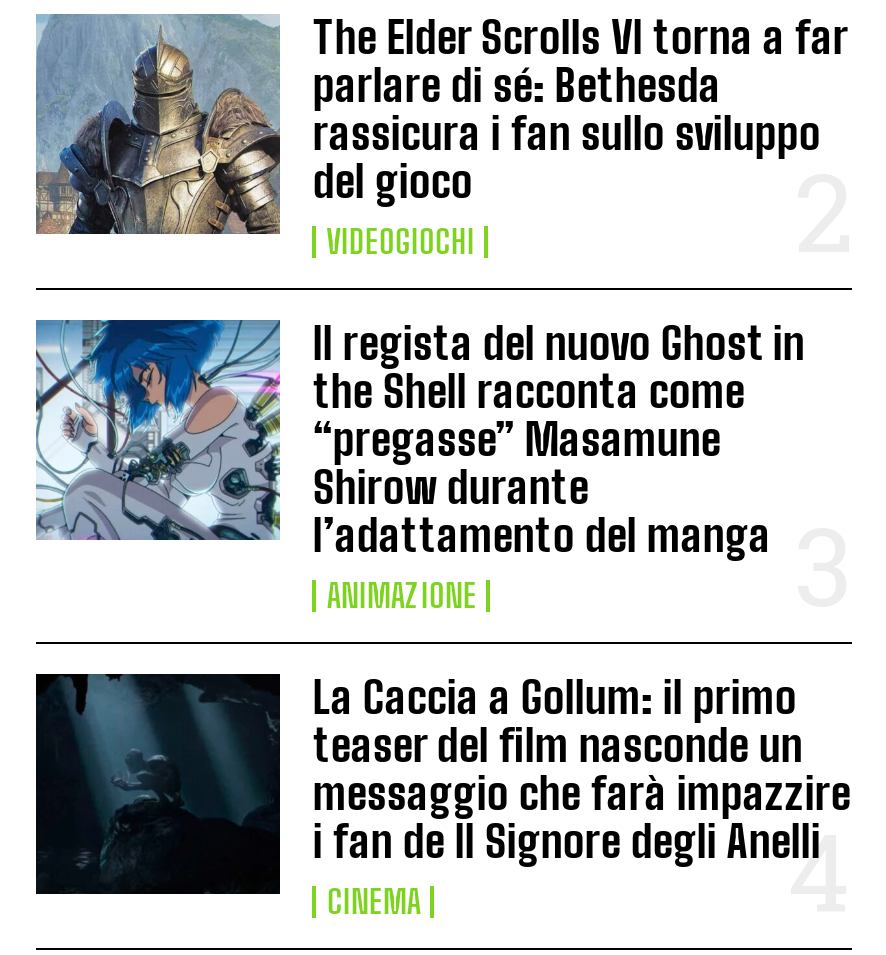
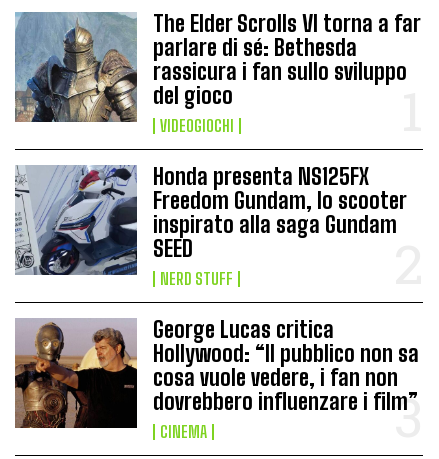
[36,316,805,614] [image] | Il regista del nuovo Ghost in | the Shell racconta come | “pregasse” Masamune | Shirow durante | l’adattamento del manga | ANIMAZIONE -> [15,163,407,288] [image] | Honda presenta NS125FX | Freedom Gundam, lo scooter | inspirato alla saga Gundam | SEED | NERD STUFF
[34,670,851,896] [image] | La Caccia a Gollum: il primo | teaser del film nasconde un | messaggio che farà impazzire | i fan de Il Signore degli Anelli -> [14,316,419,429] [image] | George Lucas critica | Hollywood: “Il pubblico non sa | cosa vuole vedere, i fan non | dovrebbero influenzare i film”

